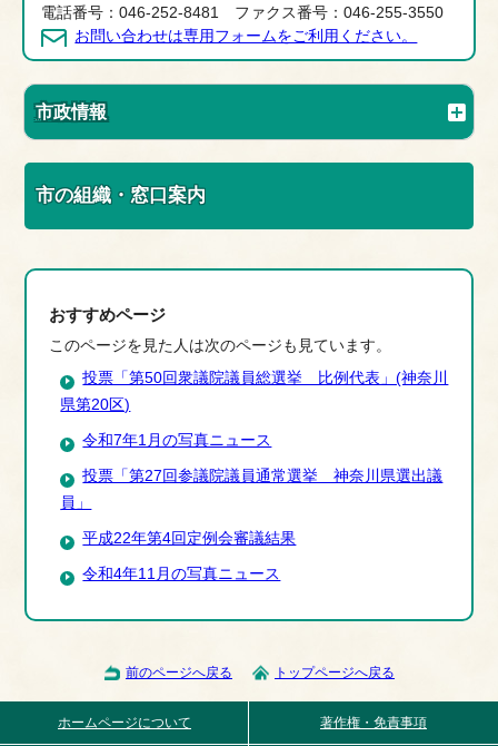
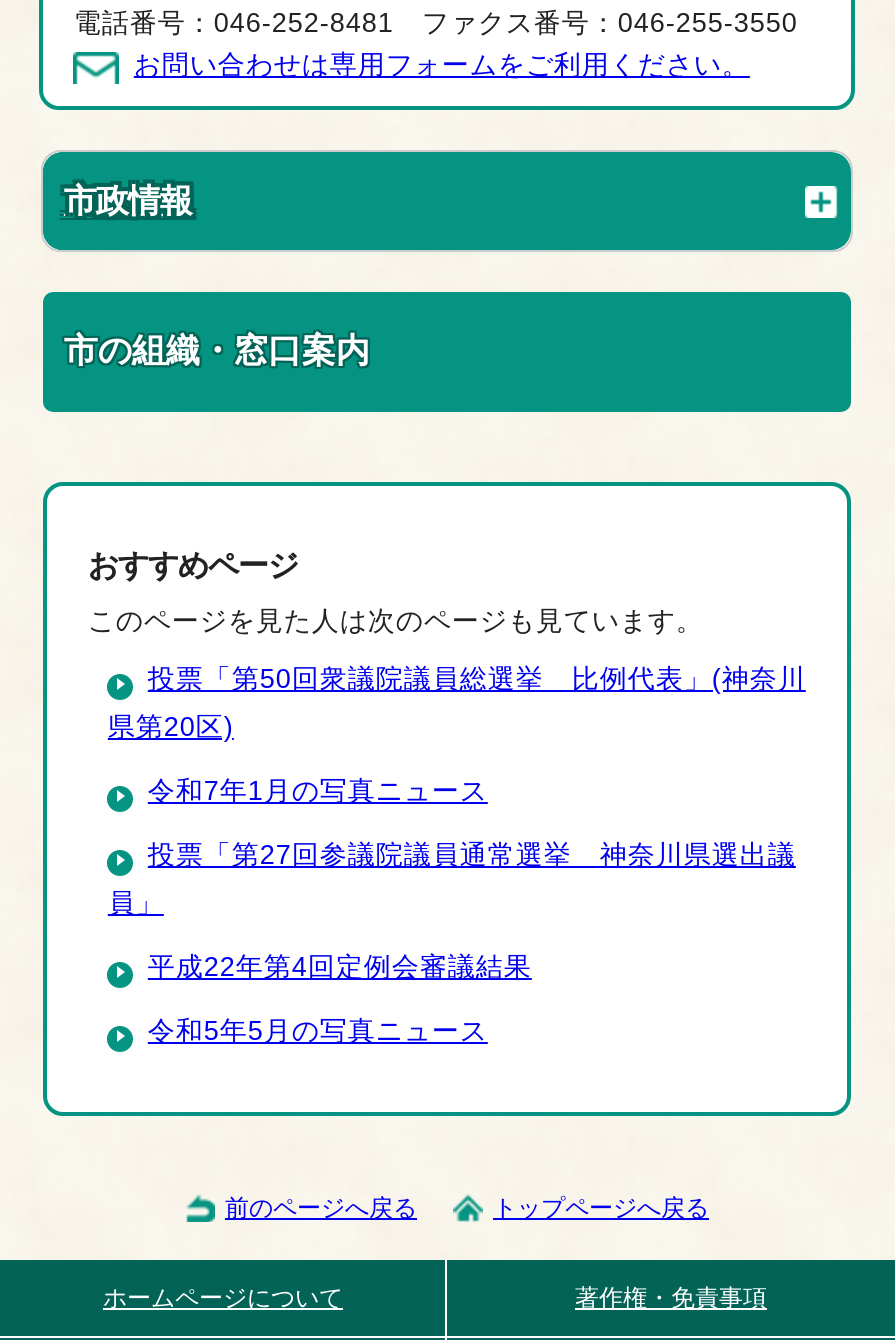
[83,565,281,582] 令和4年11月の写真ニュース -> [148,1016,488,1046] 令和5年5月の写真ニュース

